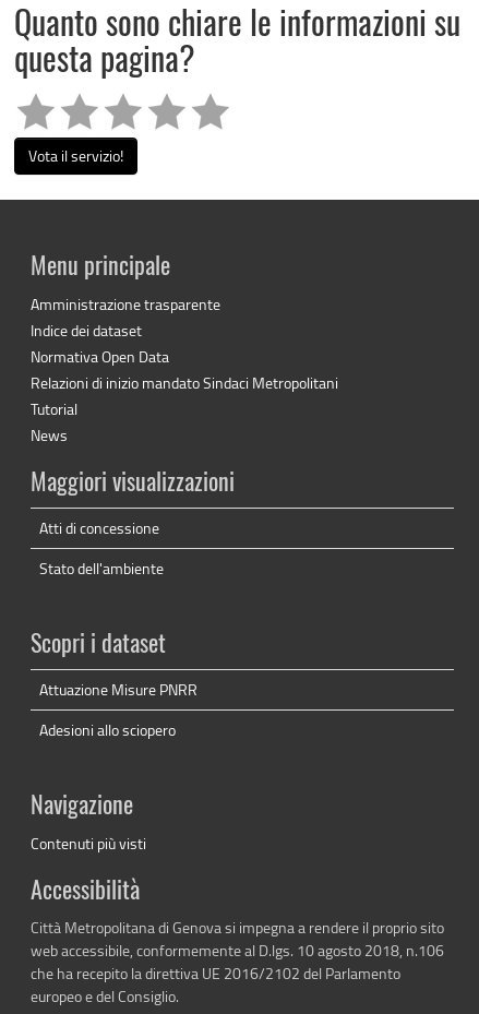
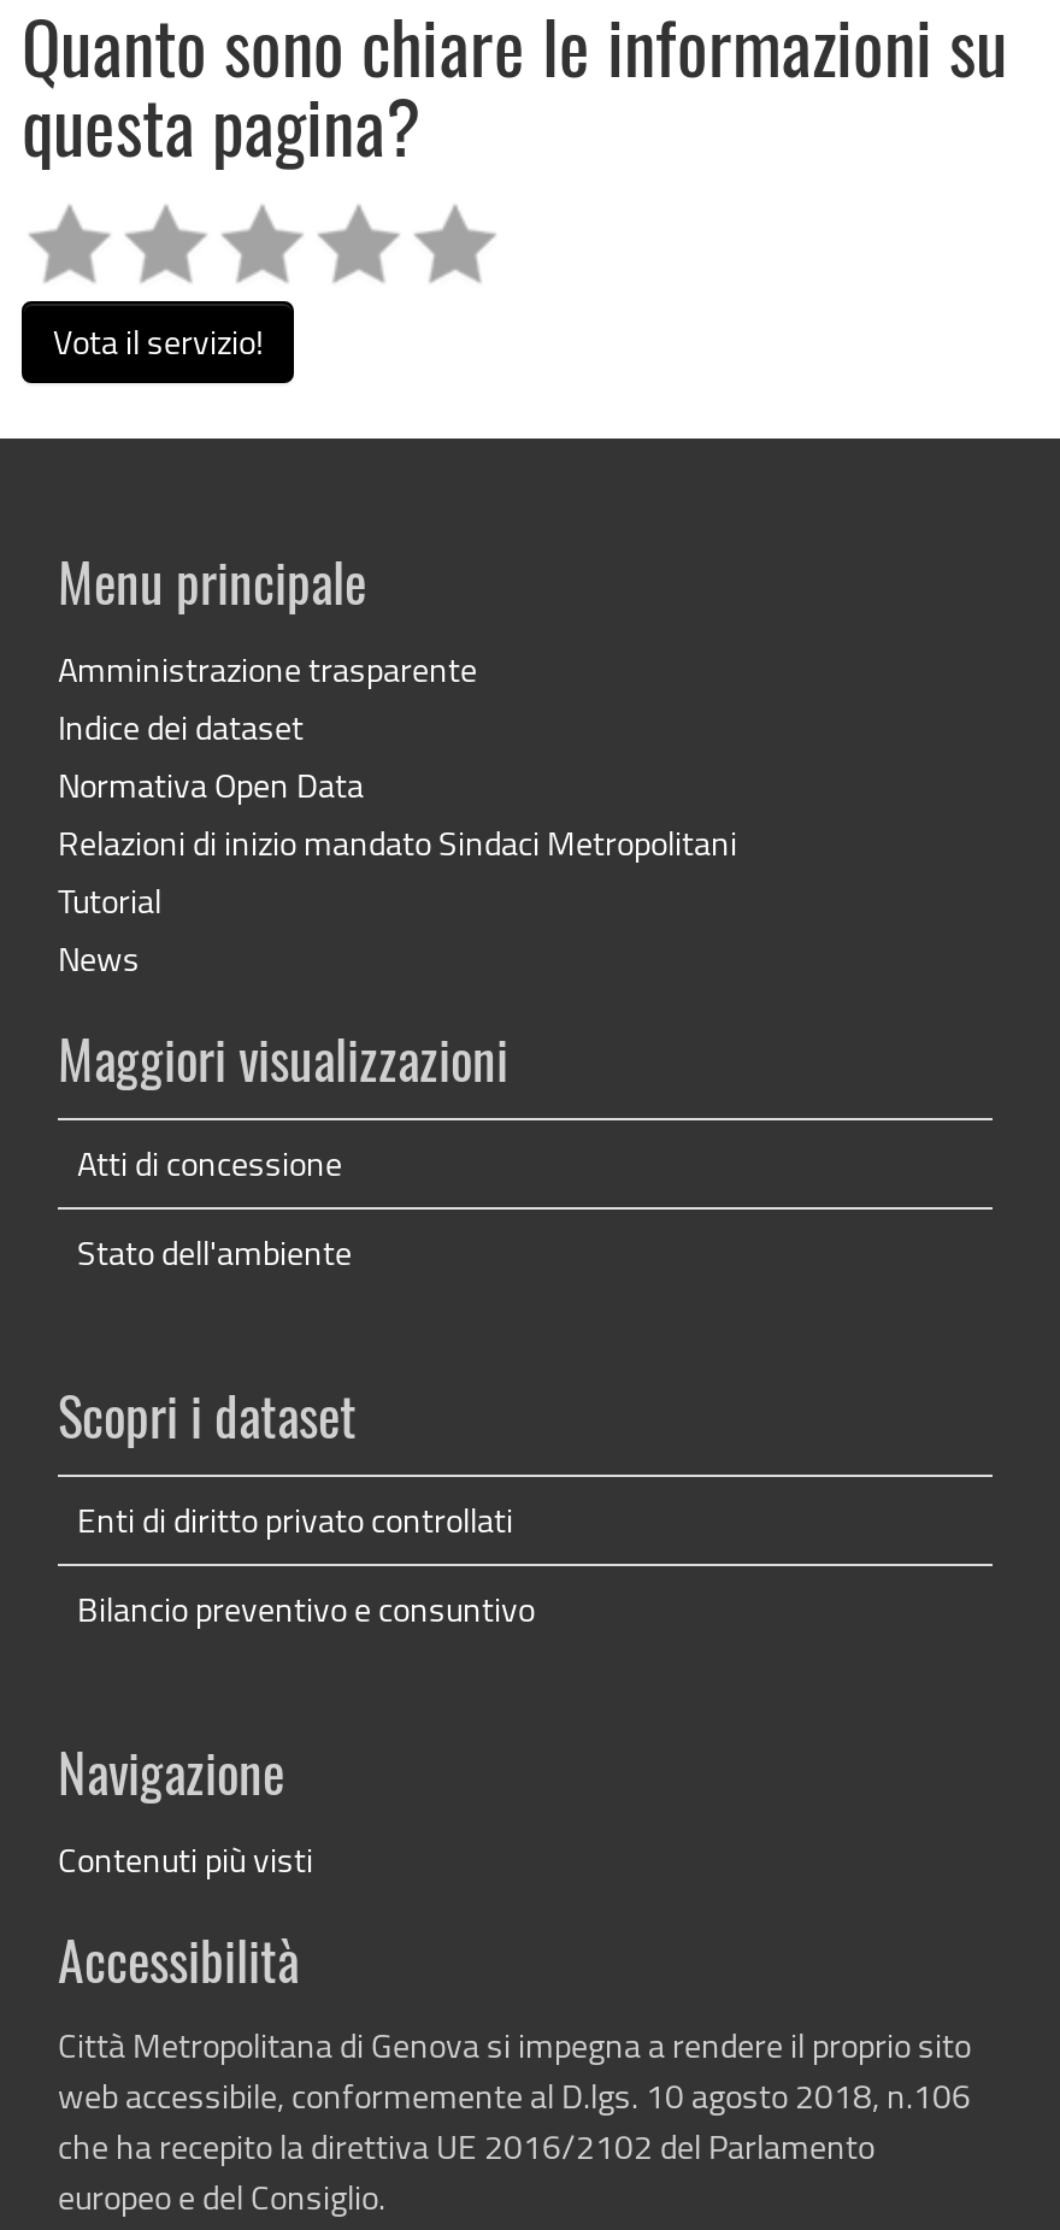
[39,679,197,700] Attuazione Misure PNRR -> [77,1497,513,1543] Enti di diritto privato controllati
[39,720,176,740] Adesioni allo sciopero -> [77,1586,535,1632] Bilancio preventivo e consuntivo

